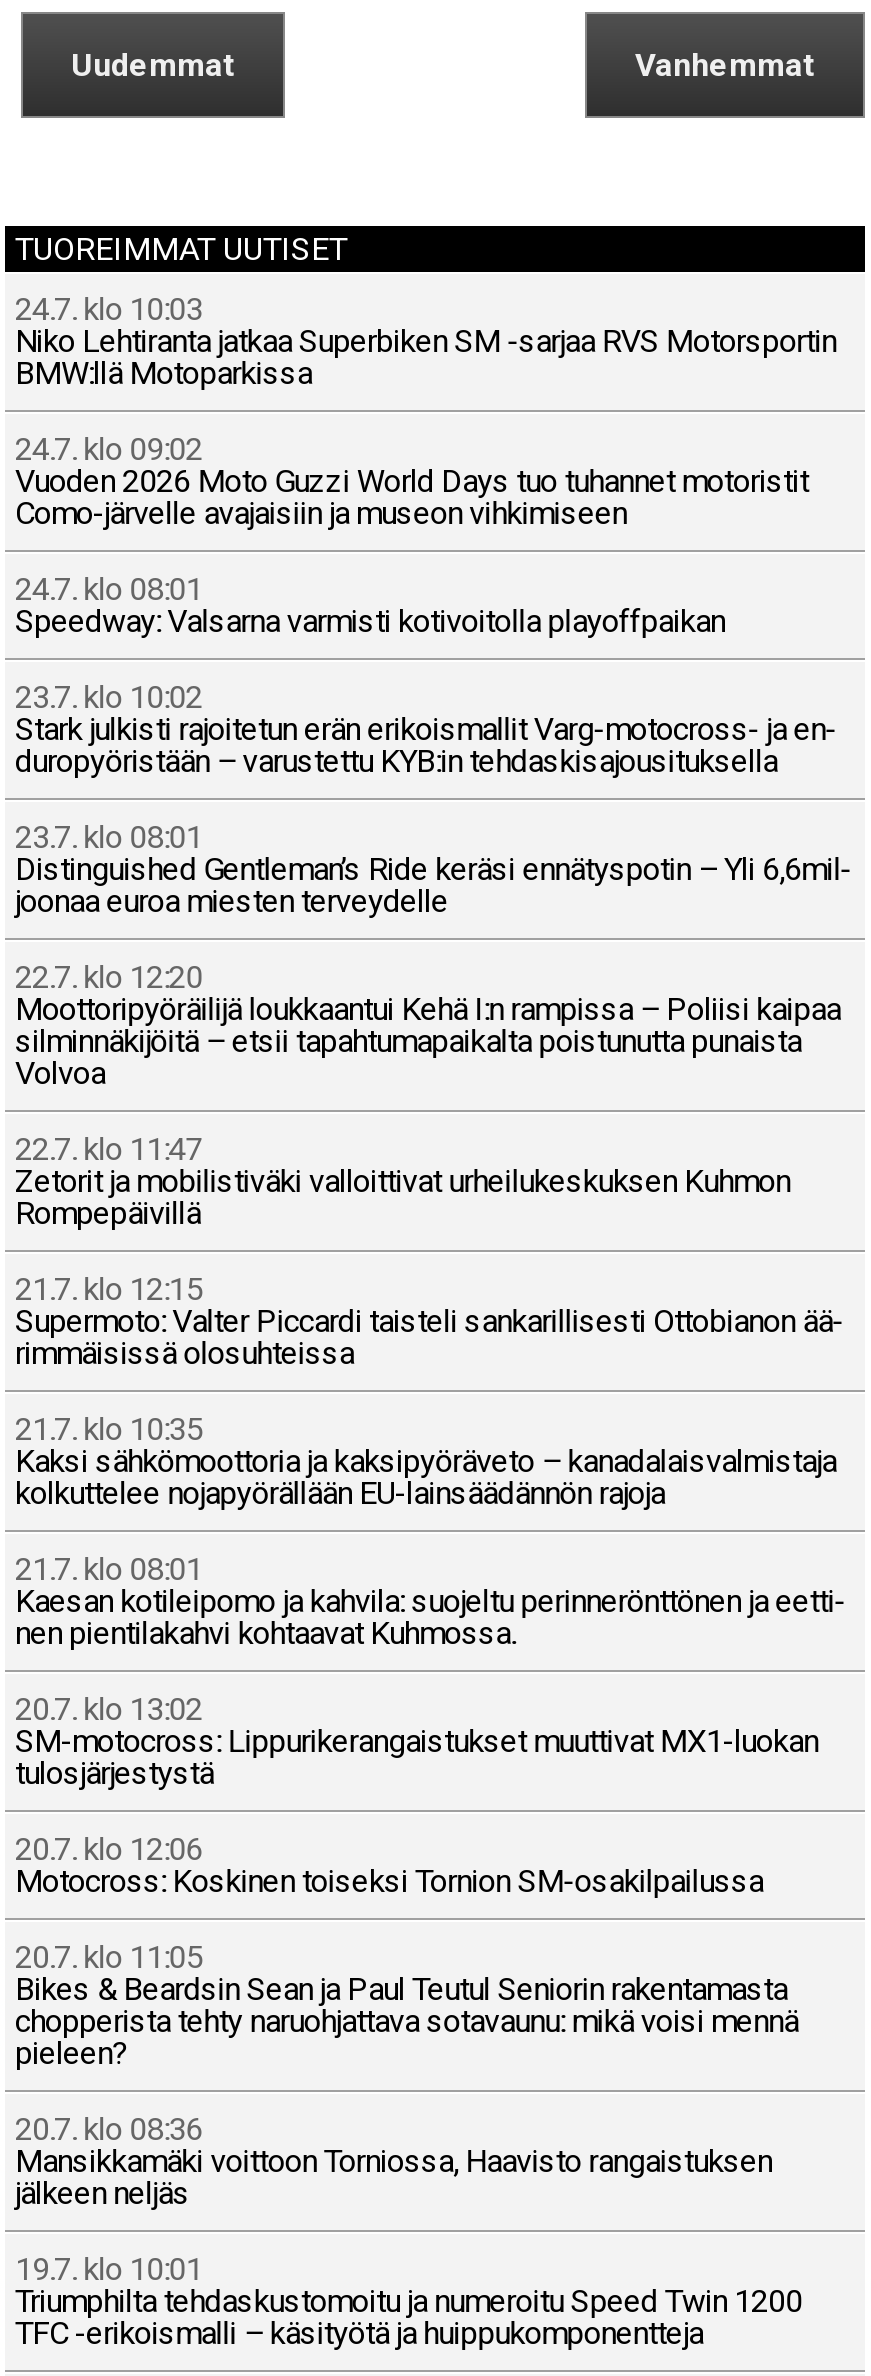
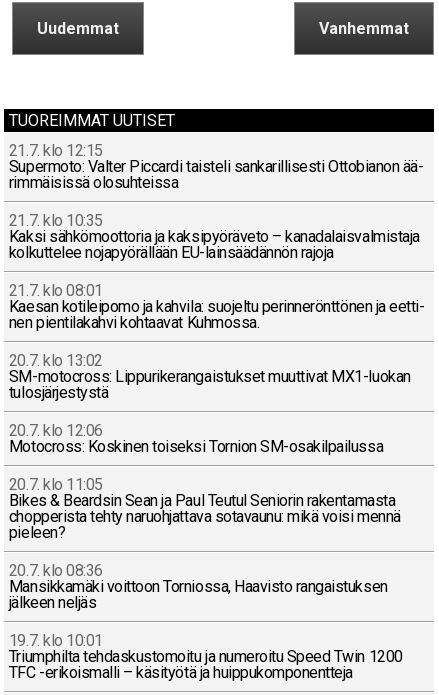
[15,289,852,1231] 24.7. klo 10:03 | Niko Lehtiranta jatkaa Superbiken SM -sarjaa RVS Motorsportin | BMW:llä Motoparkissa | 24.7. klo 09:02 | Vuoden 2026 Moto Guzzi World Days tuo tuhannet motoristit | Como-järvelle avajaisiin ja museon vihkimiseen | 24.7. klo 08:01 | Speedway: Valsarna varmisti kotivoitolla playoffpaikan | 23.7. klo 10:02 | Stark julkisti rajoitetun erän erikoismallit Varg-motocross- ja en | duropyöristään – varustettu KYB:in tehdaskisajousituksella | 23.7. klo 08:01 | Distinguished Gentleman’s Ride keräsi ennätyspotin – Yli 6,6mil | joonaa euroa miesten terveydelle | 22.7. klo 12:20 | Moottoripyöräilijä loukkaantui Kehä I:n rampissa – Poliisi kaipaa | silminnäkijöitä – etsii tapahtumapaikalta poistunutta punaista | Volvoa | 22.7. klo 11:47 | Zetorit ja mobilistiväki valloittivat urheilukeskuksen Kuhmon | Rompepäivillä -> none

